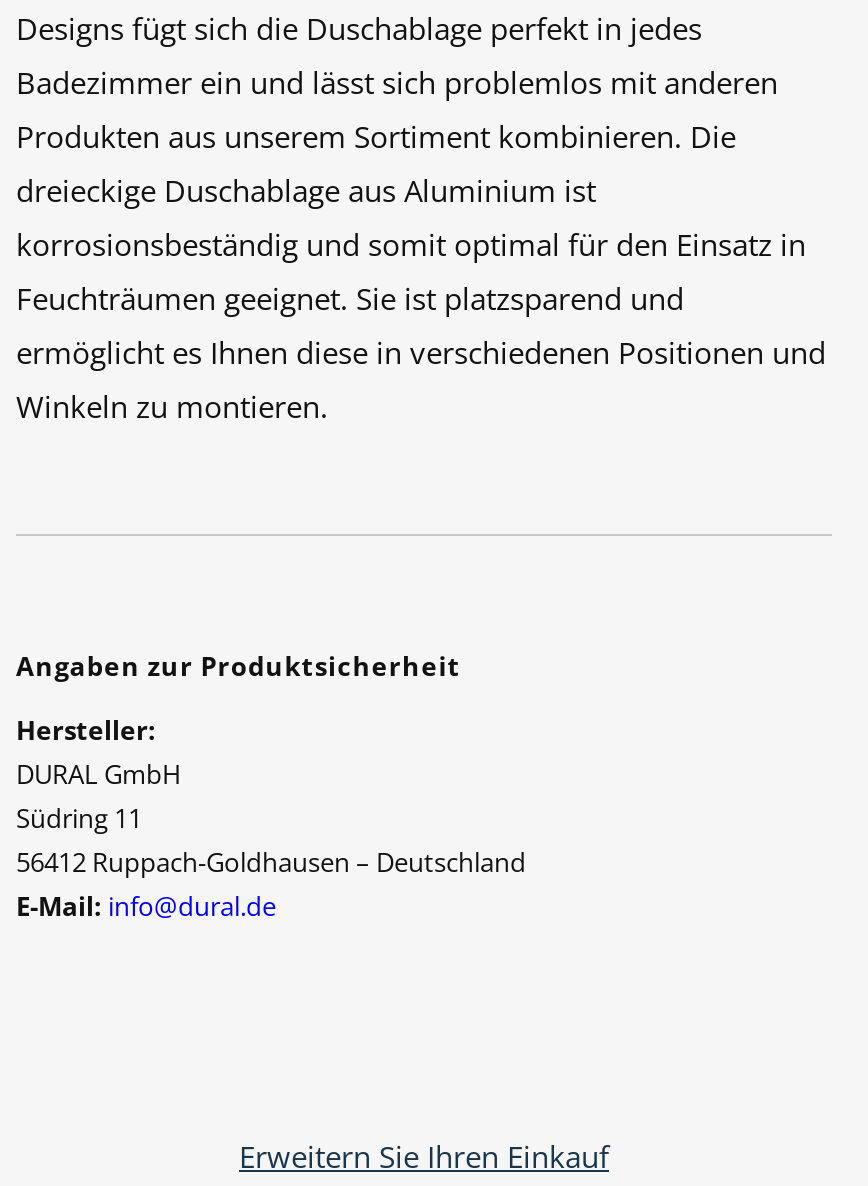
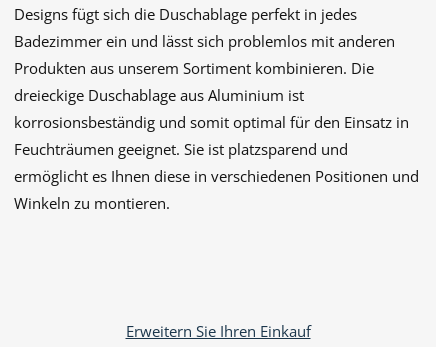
[16,648,526,924] Angaben zur Produktsicherheit | Hersteller: | DURAL GmbH | Südring 11 | 56412 Ruppach-Goldhausen – Deutschland | E-Mail: info@dural.de -> none

